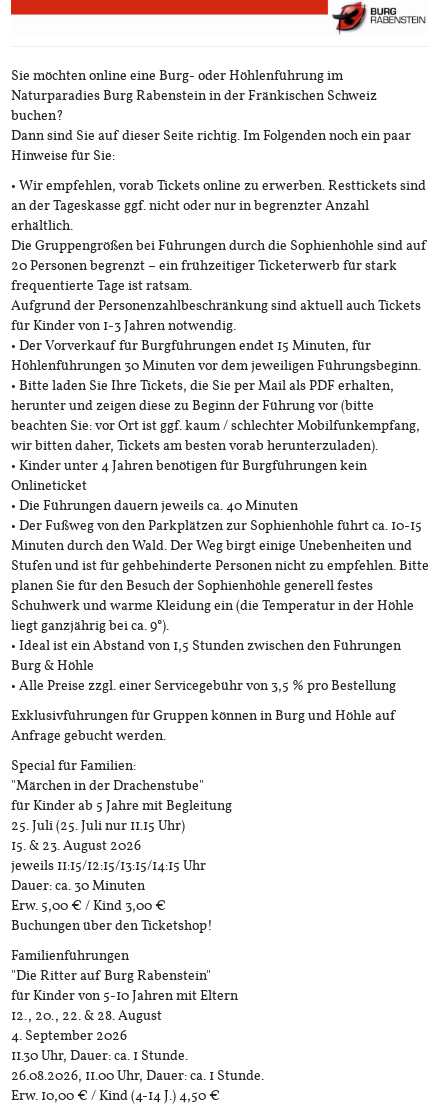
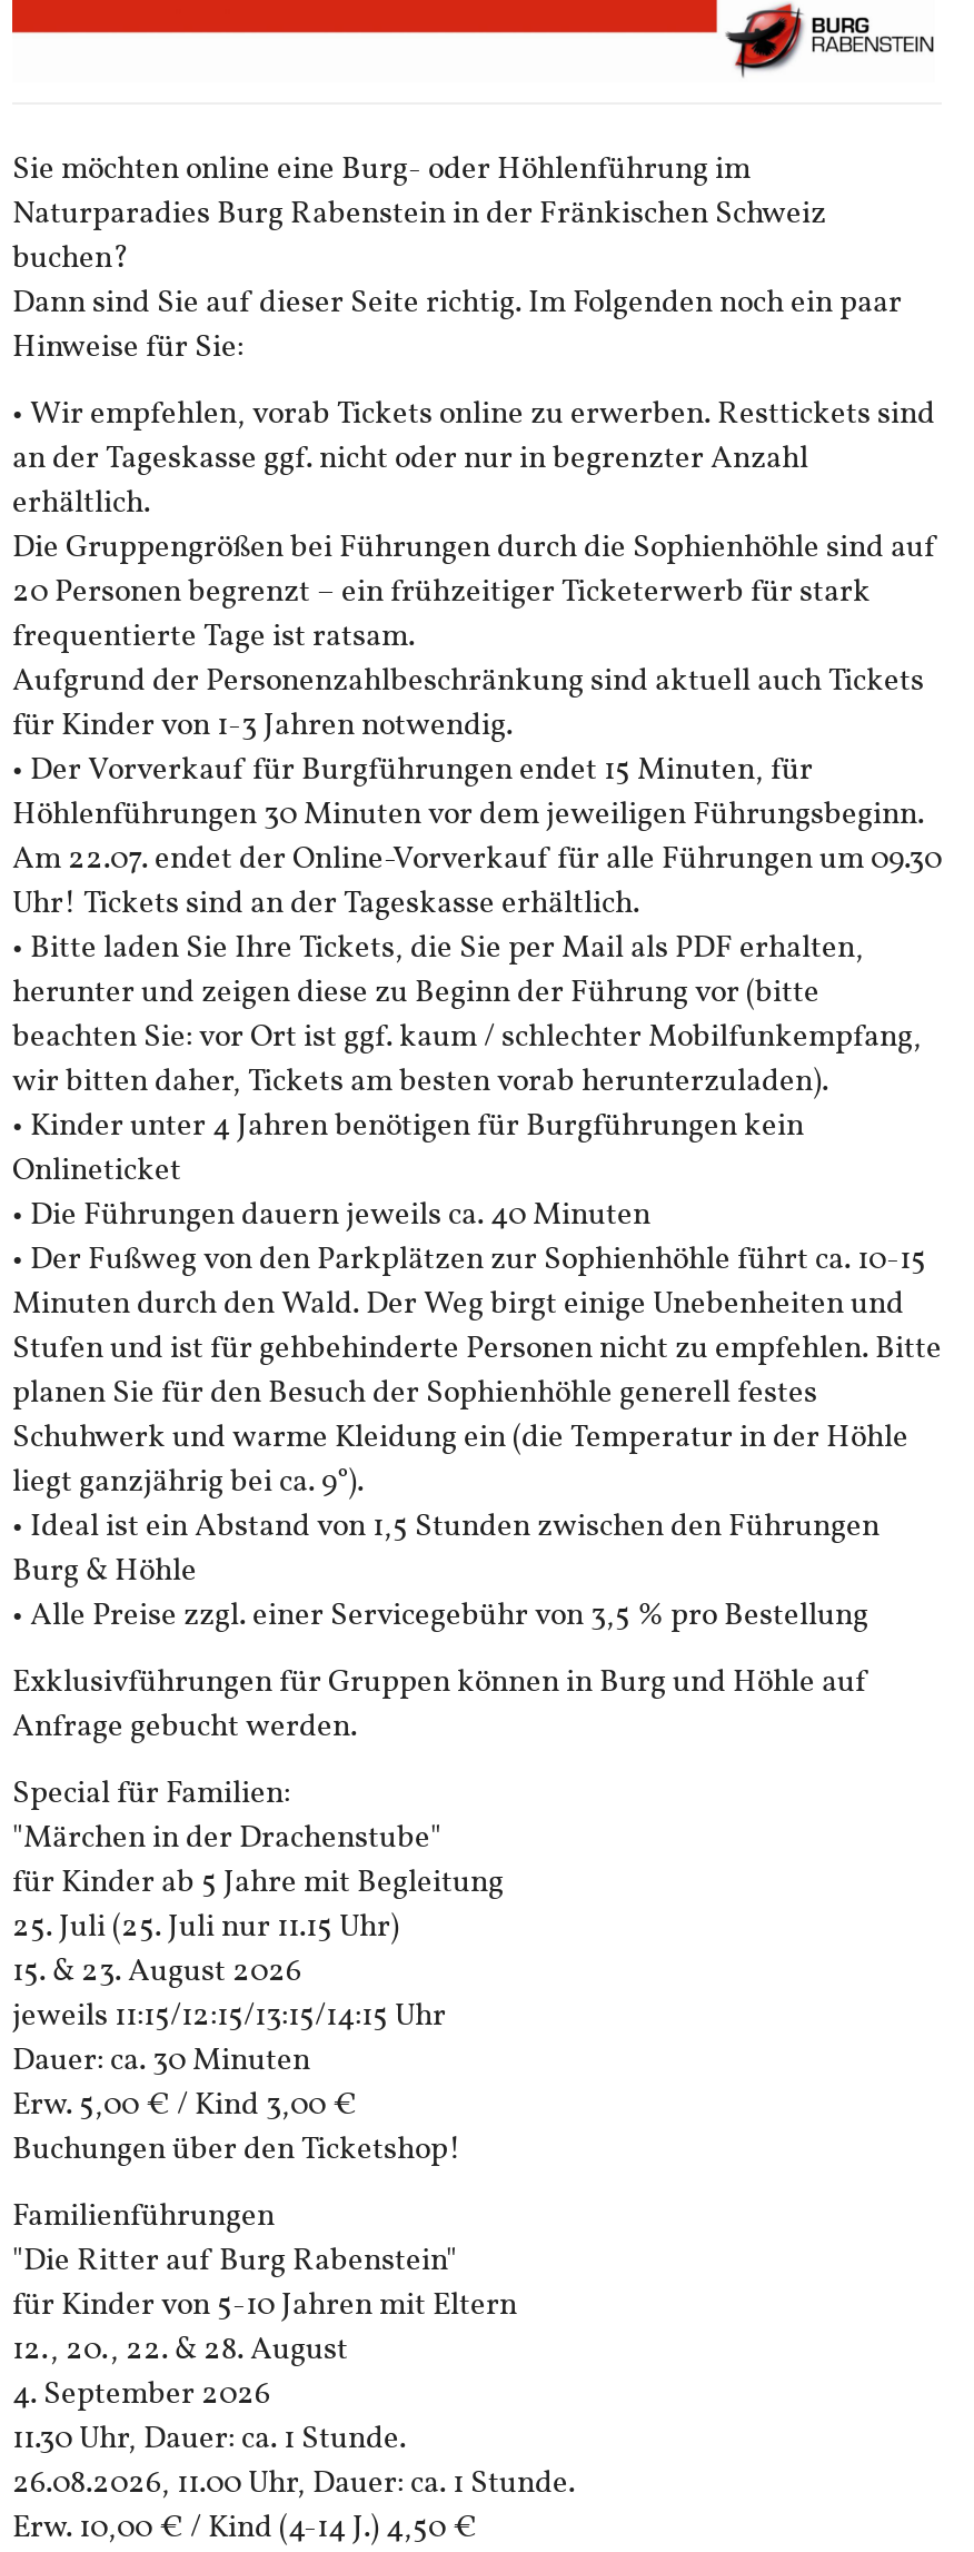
none -> [12,843,942,921] Am 22.07. endet der Online-Vorverkauf für alle Führungen um 09.30 | Uhr! Tickets sind an der Tageskasse erhältlich.

